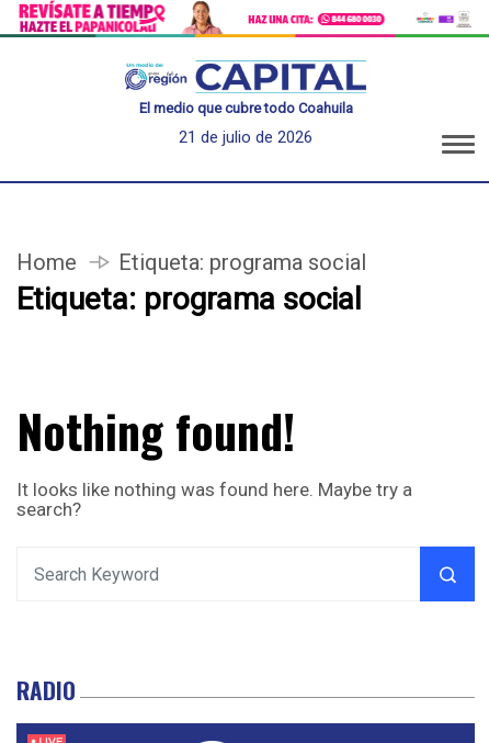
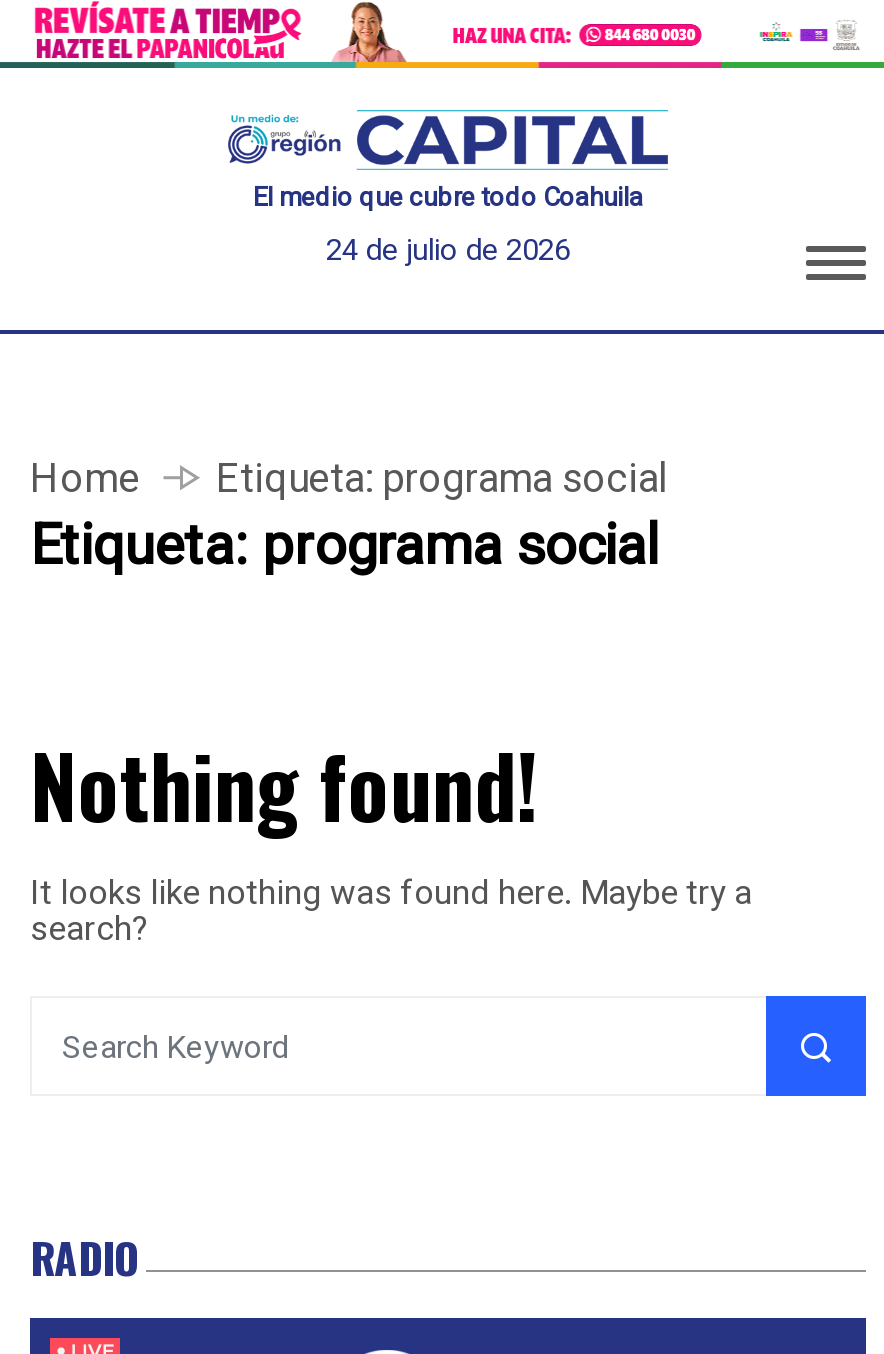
[179,128,312,147] 21 de julio de 2026 -> [326,232,570,268] 24 de julio de 2026

